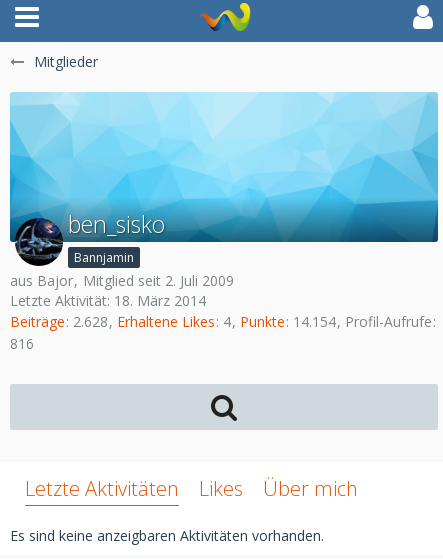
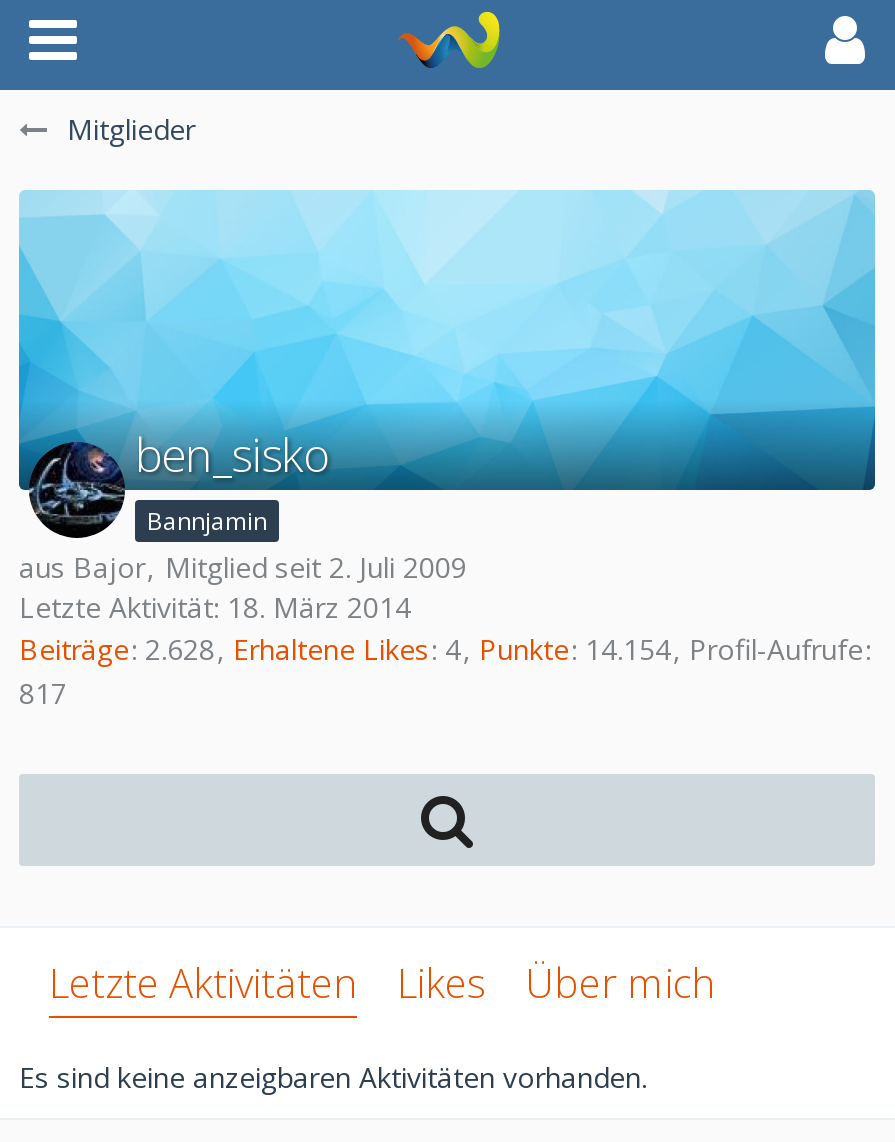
[10,333,34,352] 816 -> [19,673,67,711] 817

